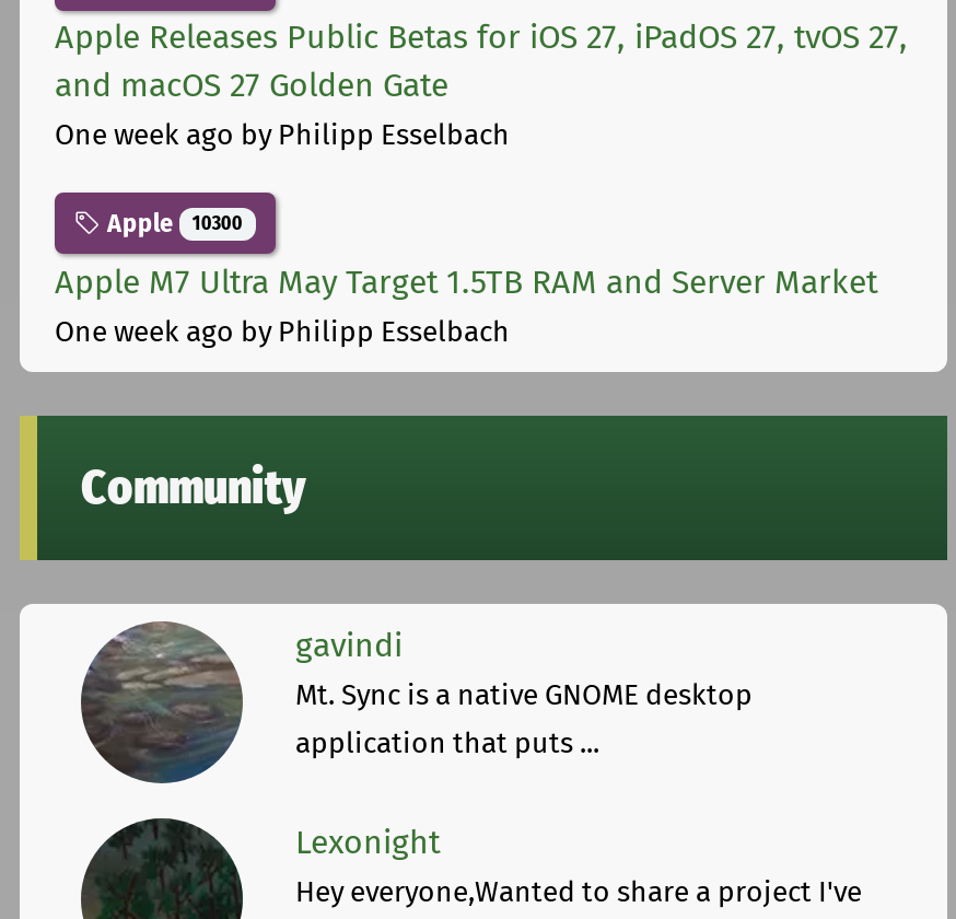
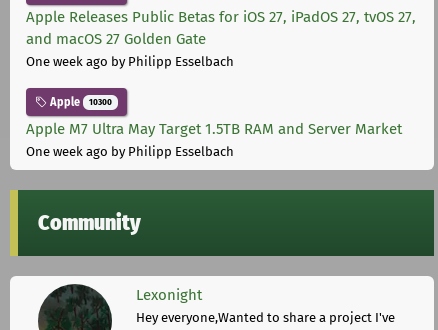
[83,621,753,799] [image] | gavindi | Mt. Sync is a native GNOME desktop | application that puts ... -> none

